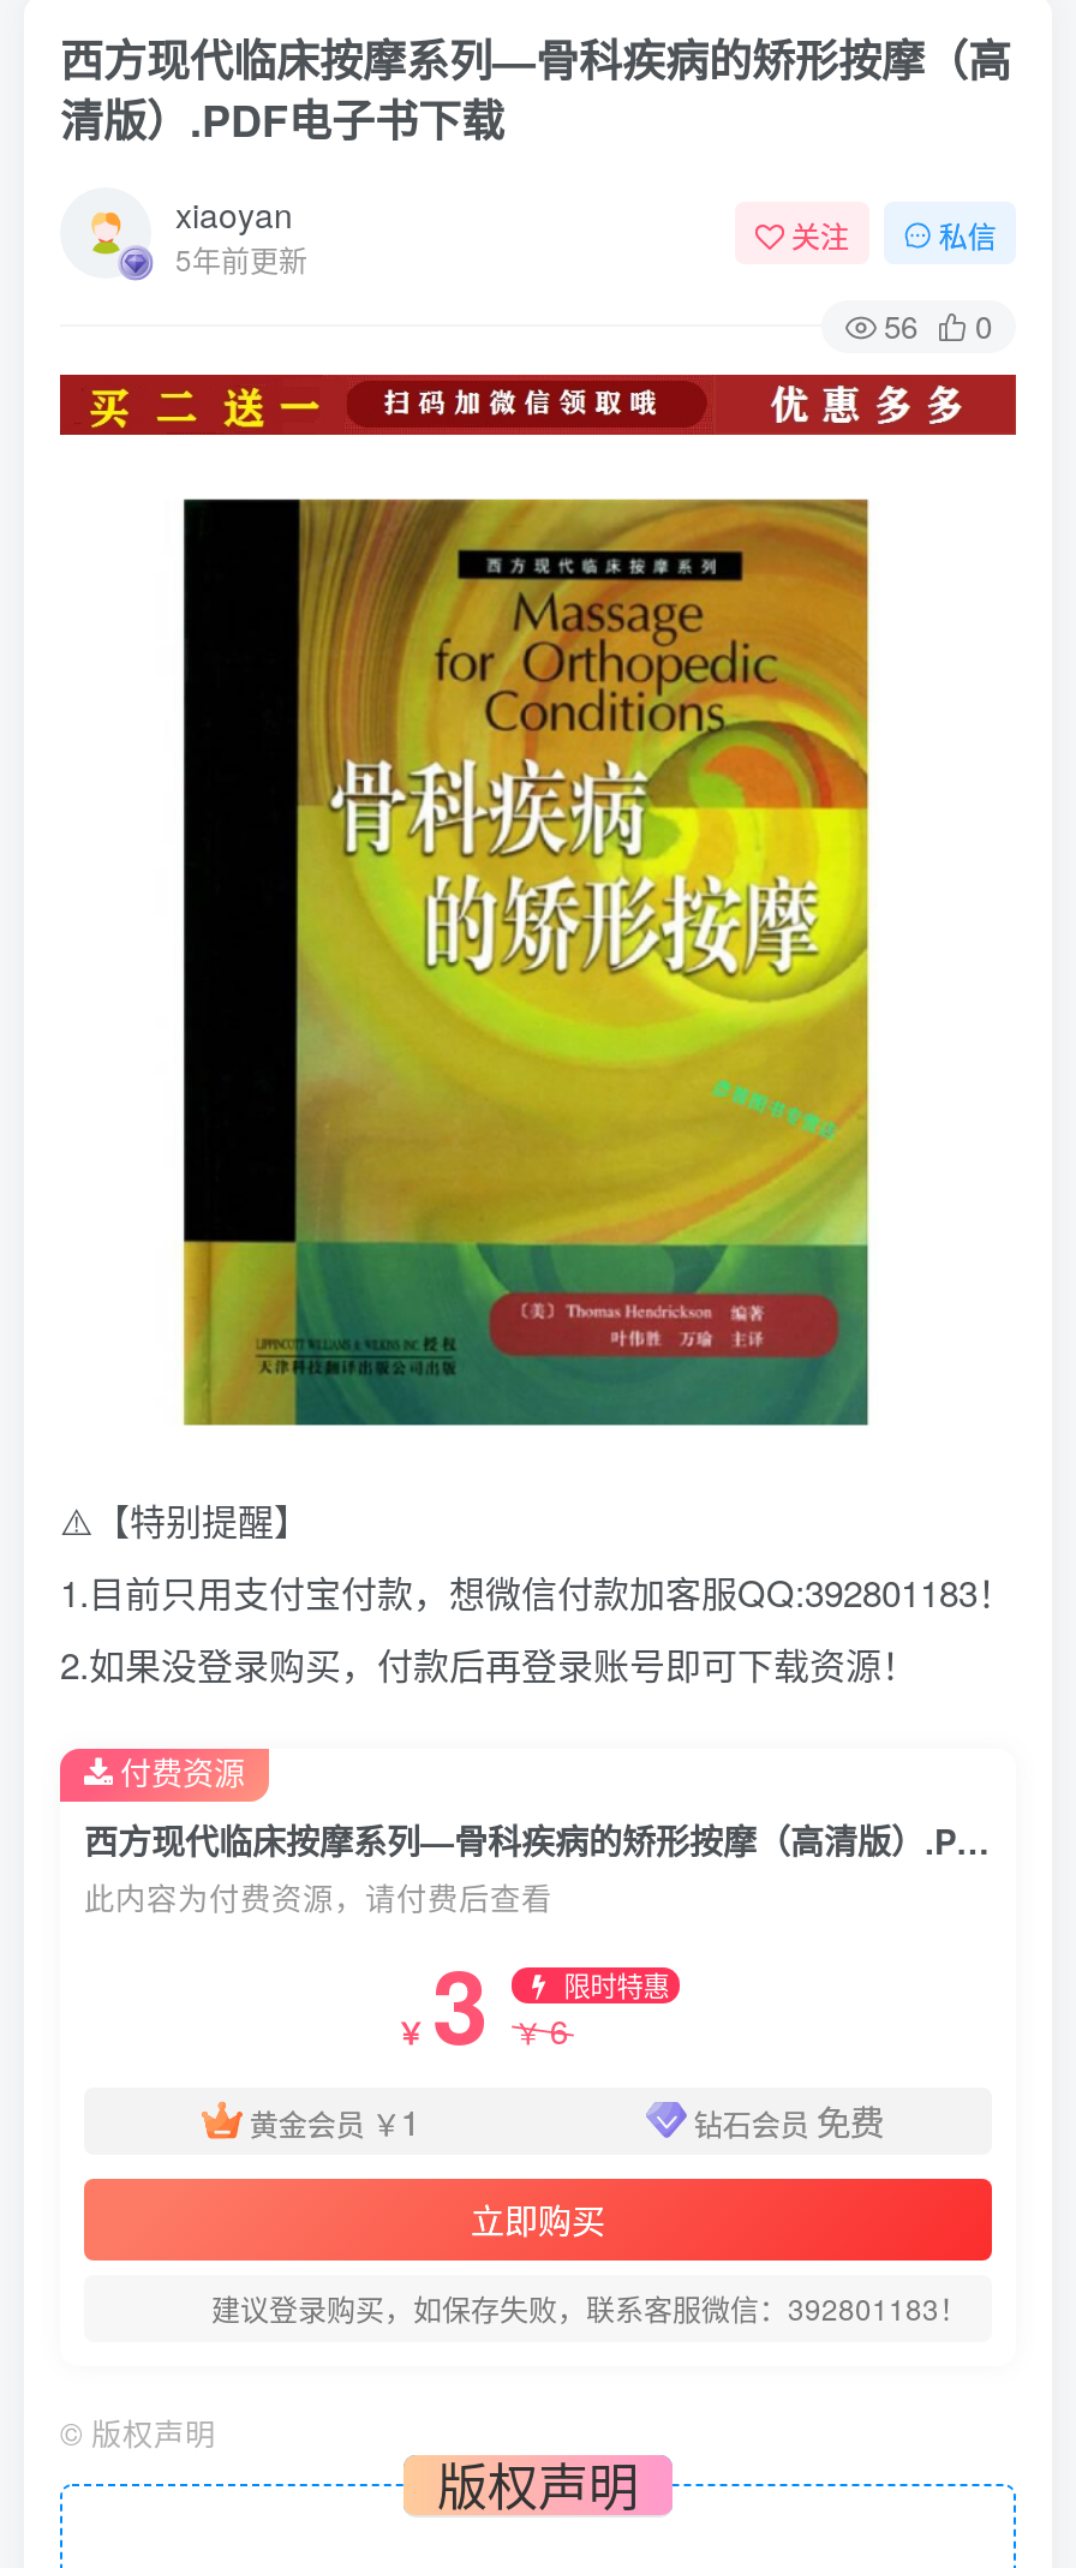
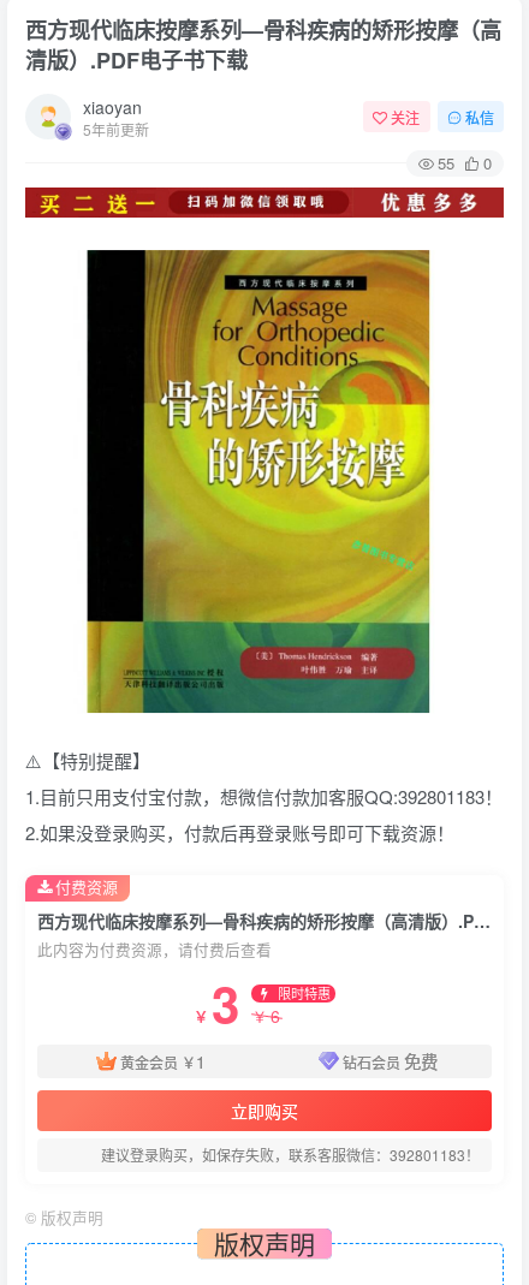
[884,303,992,348] 56 0 -> [438,151,492,174] 55 0

